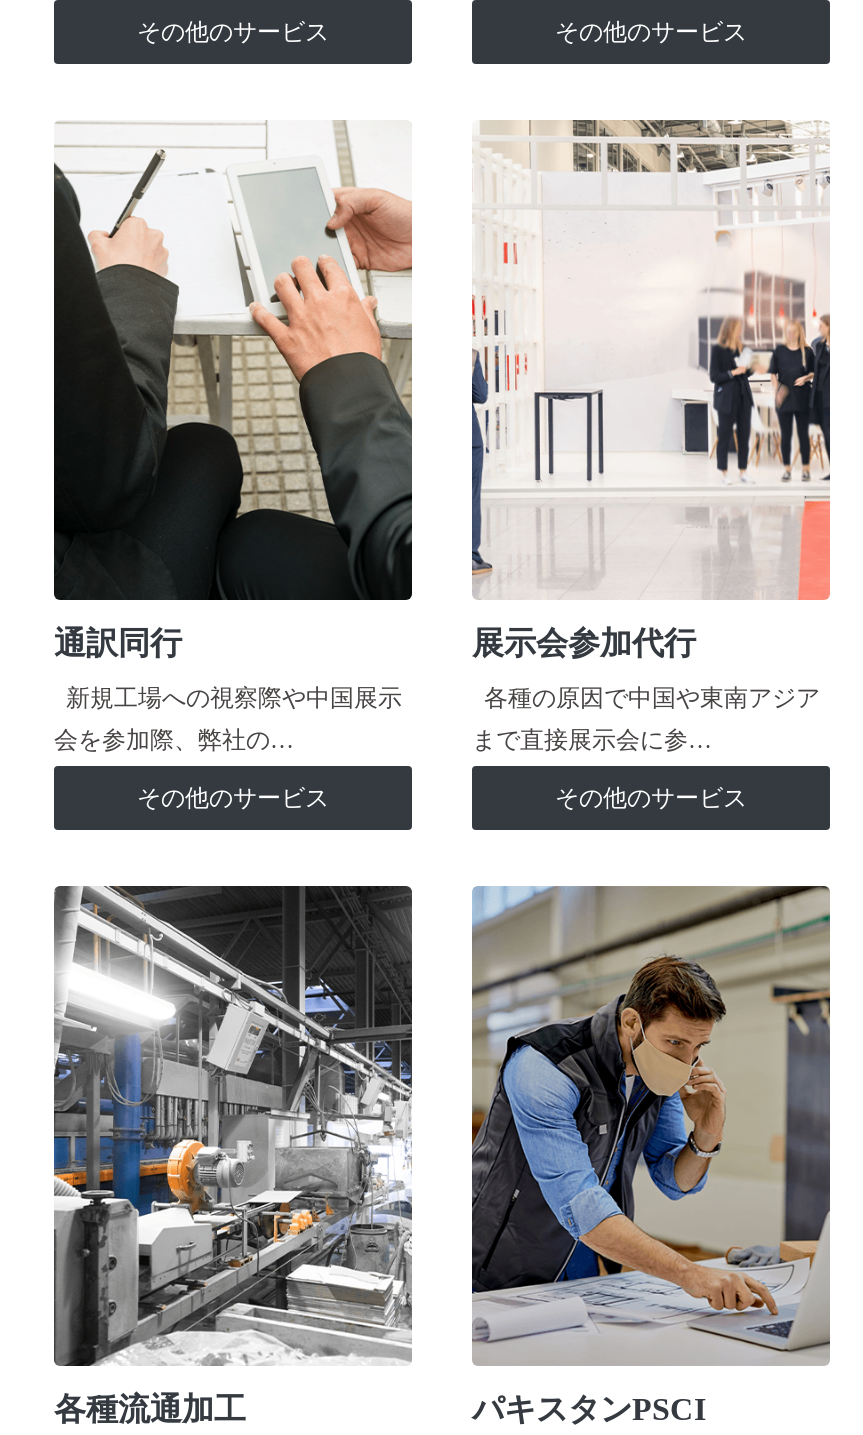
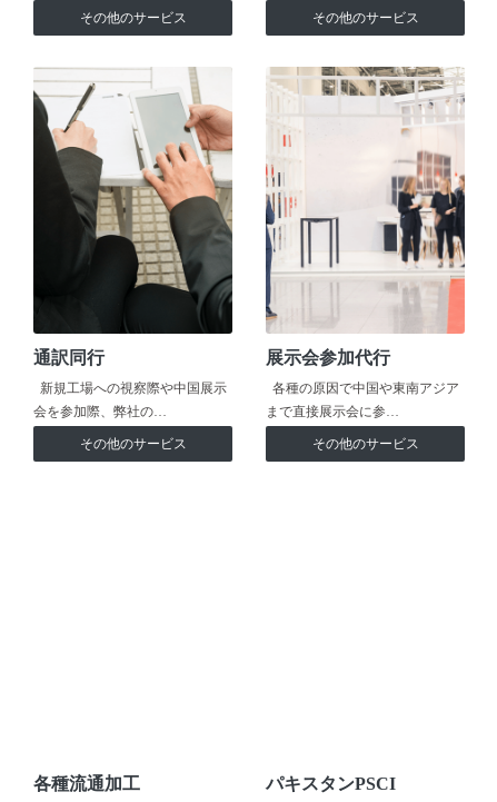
[52,884,414,1368] [image] -> none
[470,884,832,1366] [image] -> none

